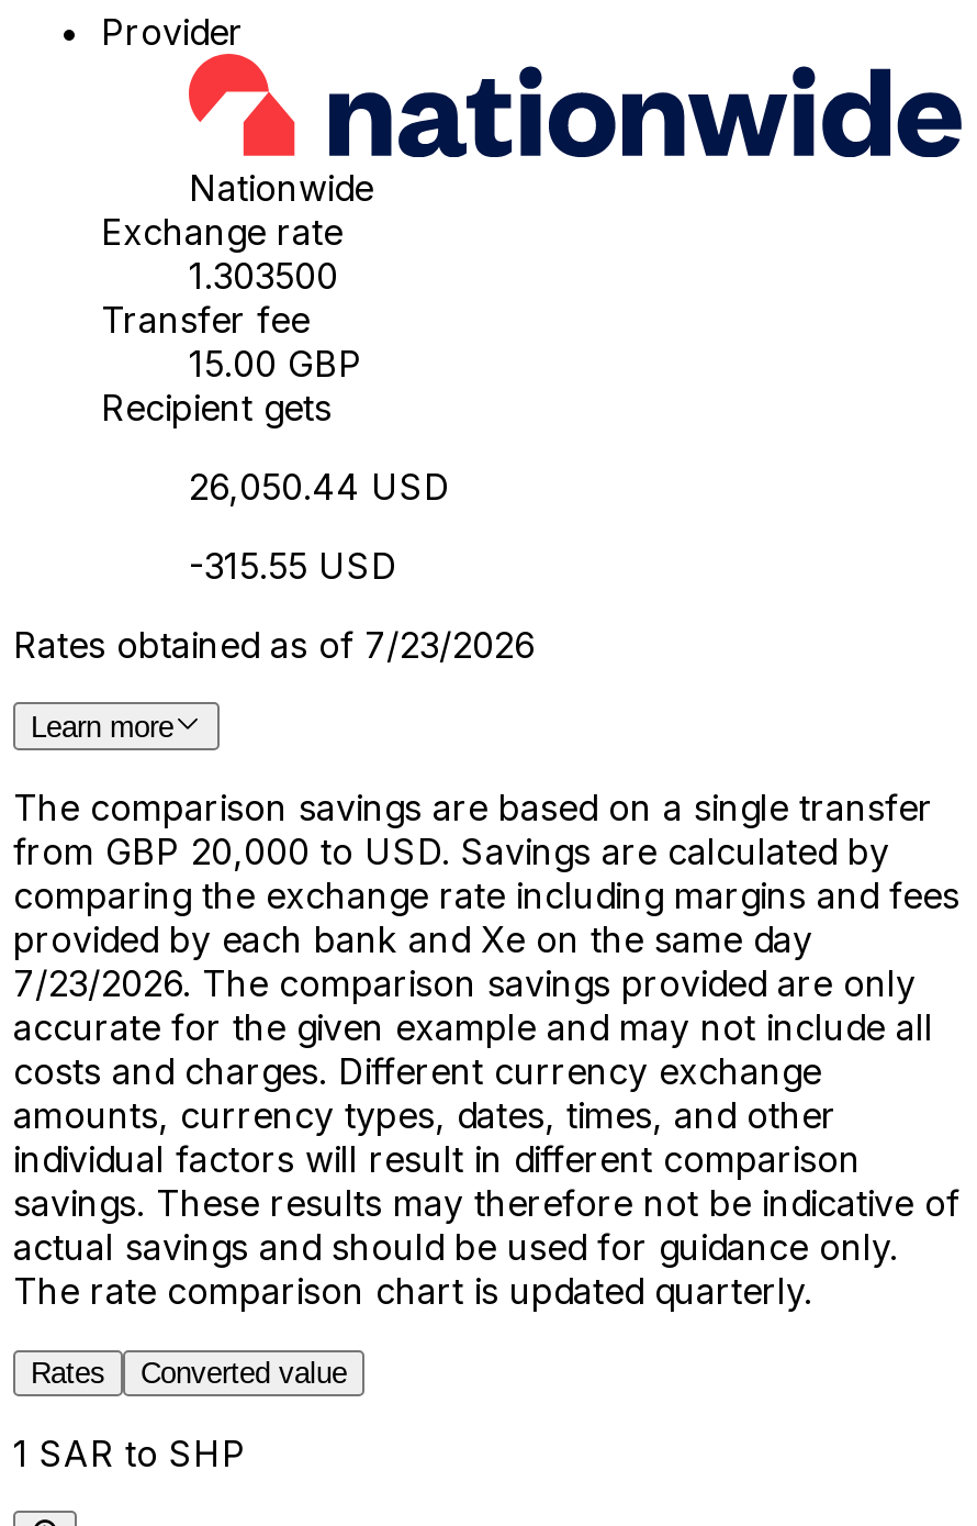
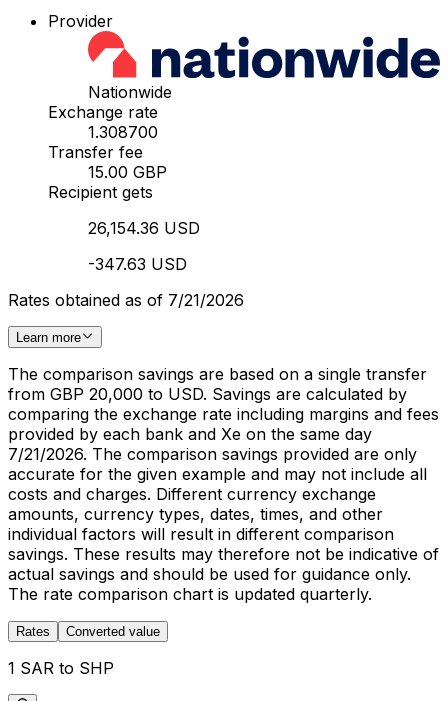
[189,254,338,298] 1.303500 -> [88,122,158,142] 1.308700
[189,465,450,509] 26,050.44 USD -> [88,218,200,238] 26,154.36 USD
[189,544,397,588] -315.55 USD -> [88,254,187,274] -347.63 USD
[13,623,536,667] Rates obtained as of 7/23/2026 -> [8,290,244,310] Rates obtained as of 7/21/2026
[13,962,916,1006] 7/23/2026. The comparison savings provided are only -> [8,444,417,464] 7/21/2026. The comparison savings provided are only

